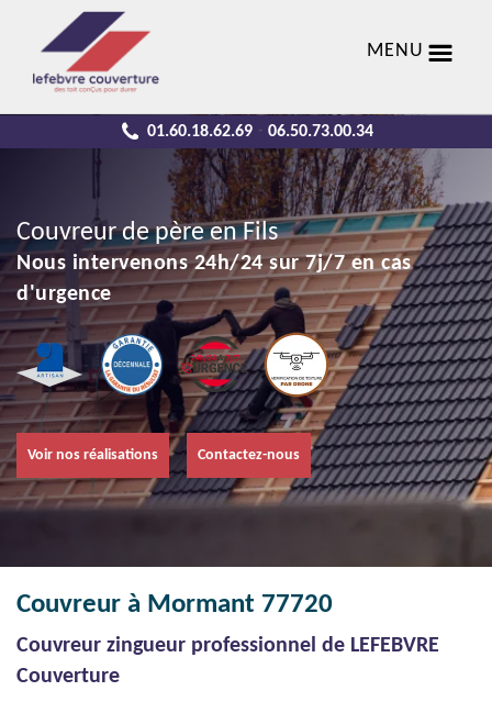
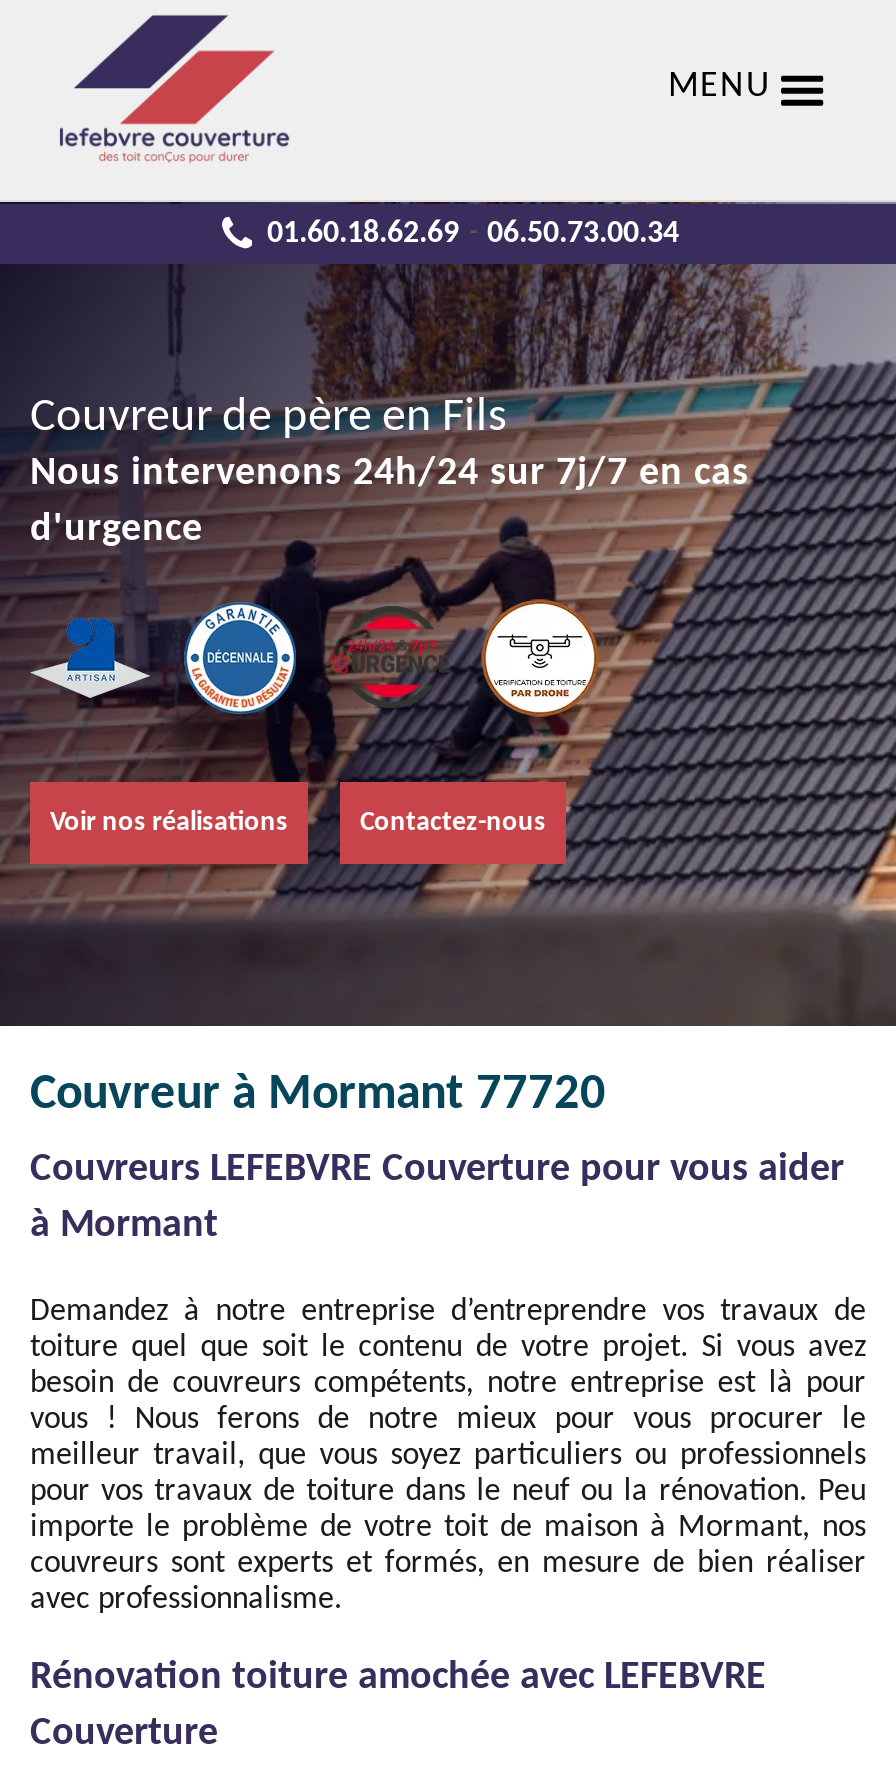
[16,635,439,657] Couvreur zingueur professionnel de LEFEBVRE -> [30,1150,866,1698] Couvreurs LEFEBVRE Couverture pour vous aider | à Mormant | Demandez à notre entreprise d’entreprendre vos travaux de | toiture quel que soit le contenu de votre projet. Si vous avez | besoin de couvreurs compétents, notre entreprise est là pour | vous ! Nous ferons de notre mieux pour vous procurer le | meilleur travail, que vous soyez particuliers ou professionnels | pour vos travaux de toiture dans le neuf ou la rénovation. Peu | importe le problème de votre toit de maison à Mormant, nos | couvreurs sont experts et formés, en mesure de bien réaliser | avec professionnalisme. | Rénovation toiture amochée avec LEFEBVRE

